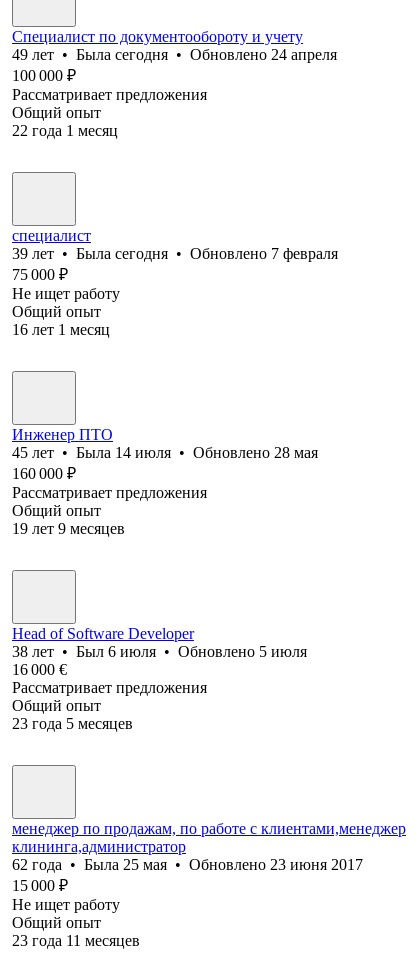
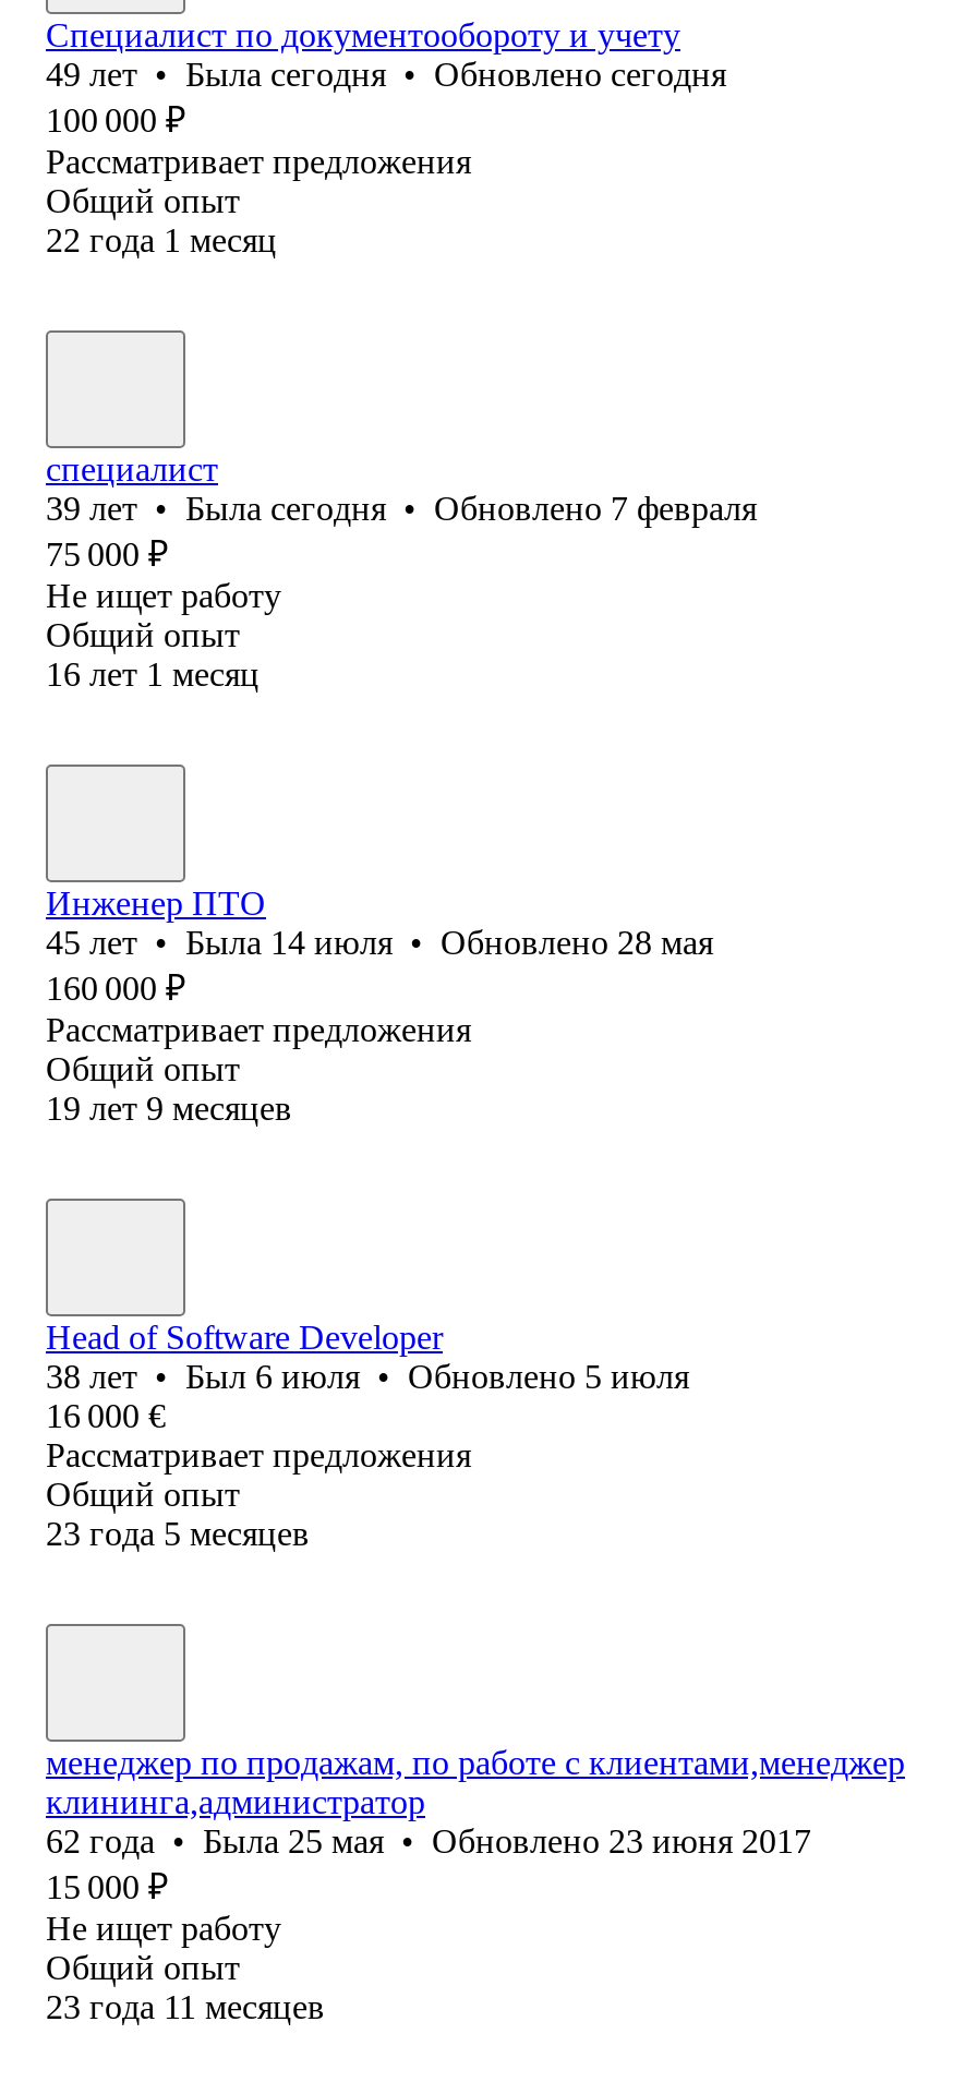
[12,46,337,63] 49 лет • Была сегодня • Обновлено 24 апреля -> [46,55,726,92] 49 лет • Была сегодня • Обновлено сегодня

